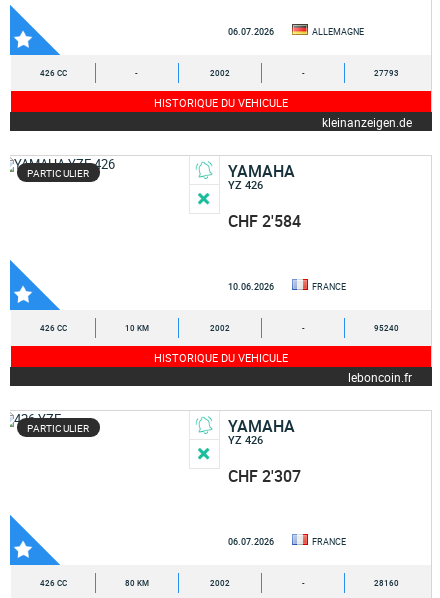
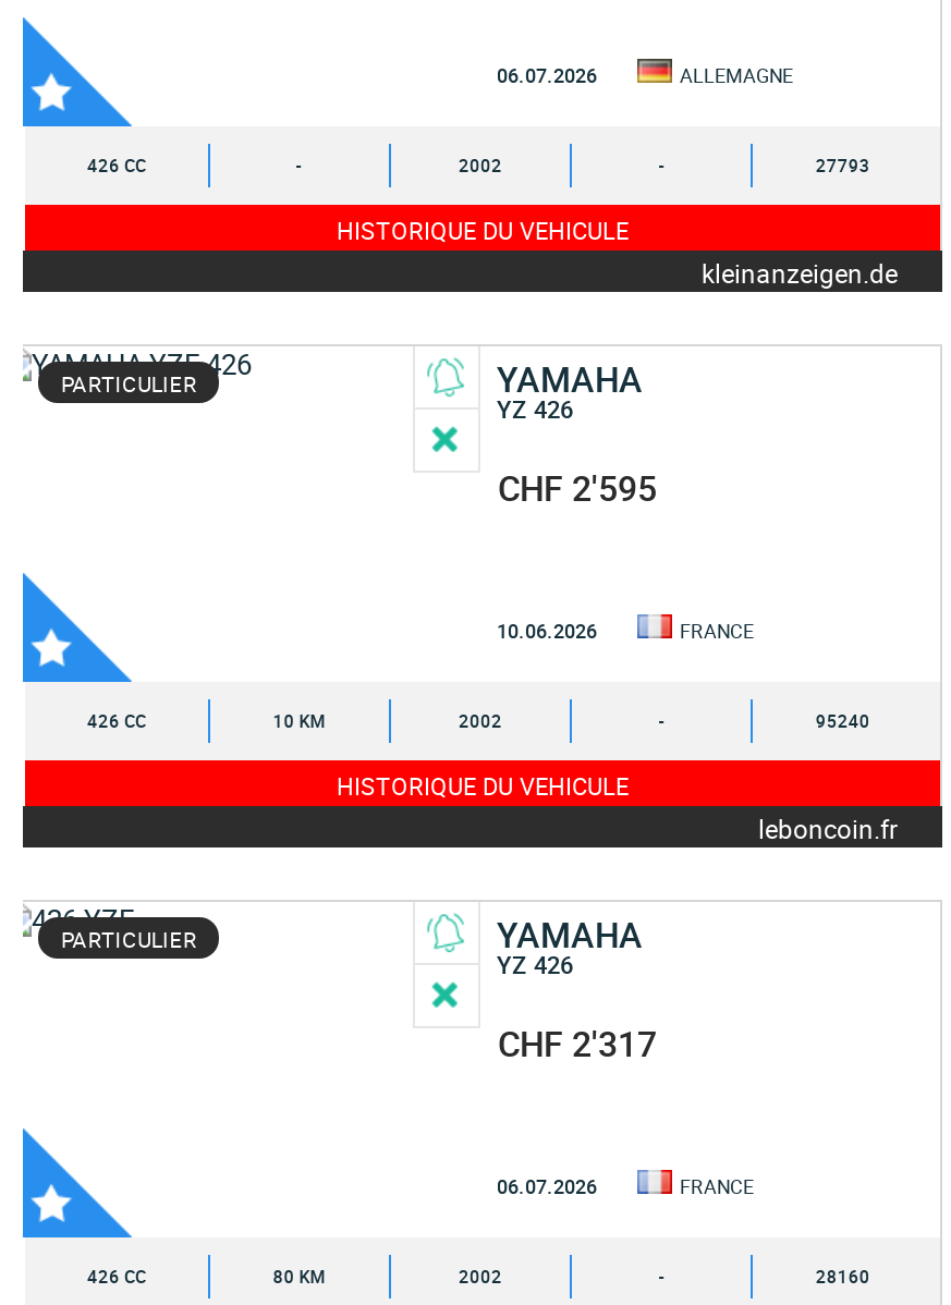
[228,210,301,232] CHF 2'584 -> [498,464,657,512] CHF 2'595
[228,465,301,487] CHF 2'307 -> [498,1020,657,1068] CHF 2'317

